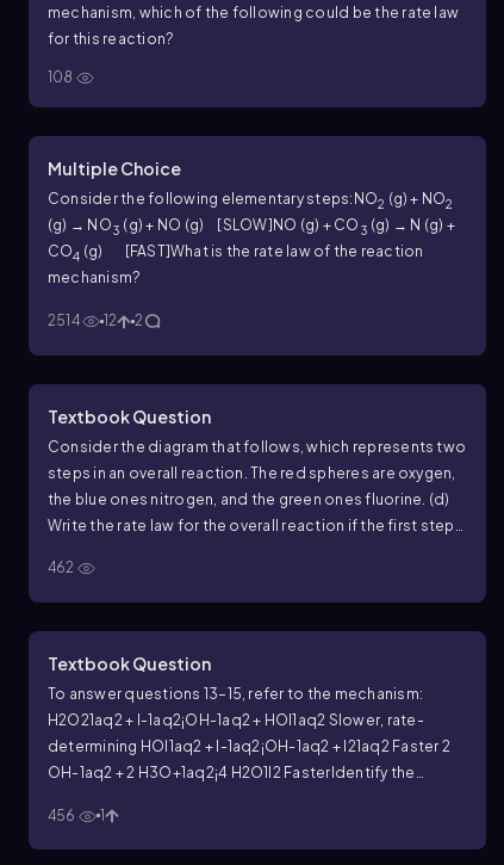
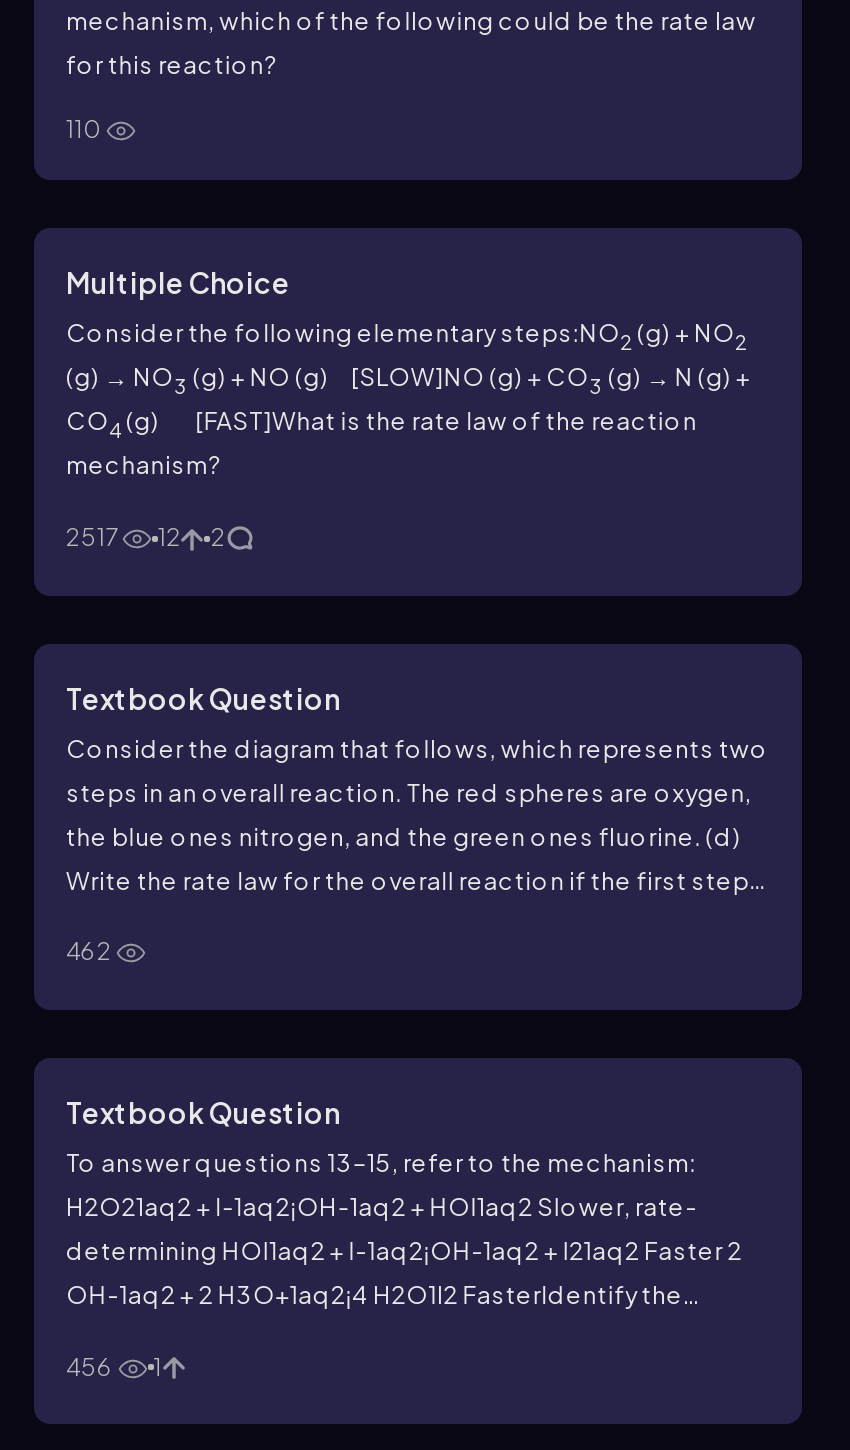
[48,69,74,86] 108 -> [66,115,101,145] 110
[48,312,80,329] 2514 -> [66,522,118,552] 2517

